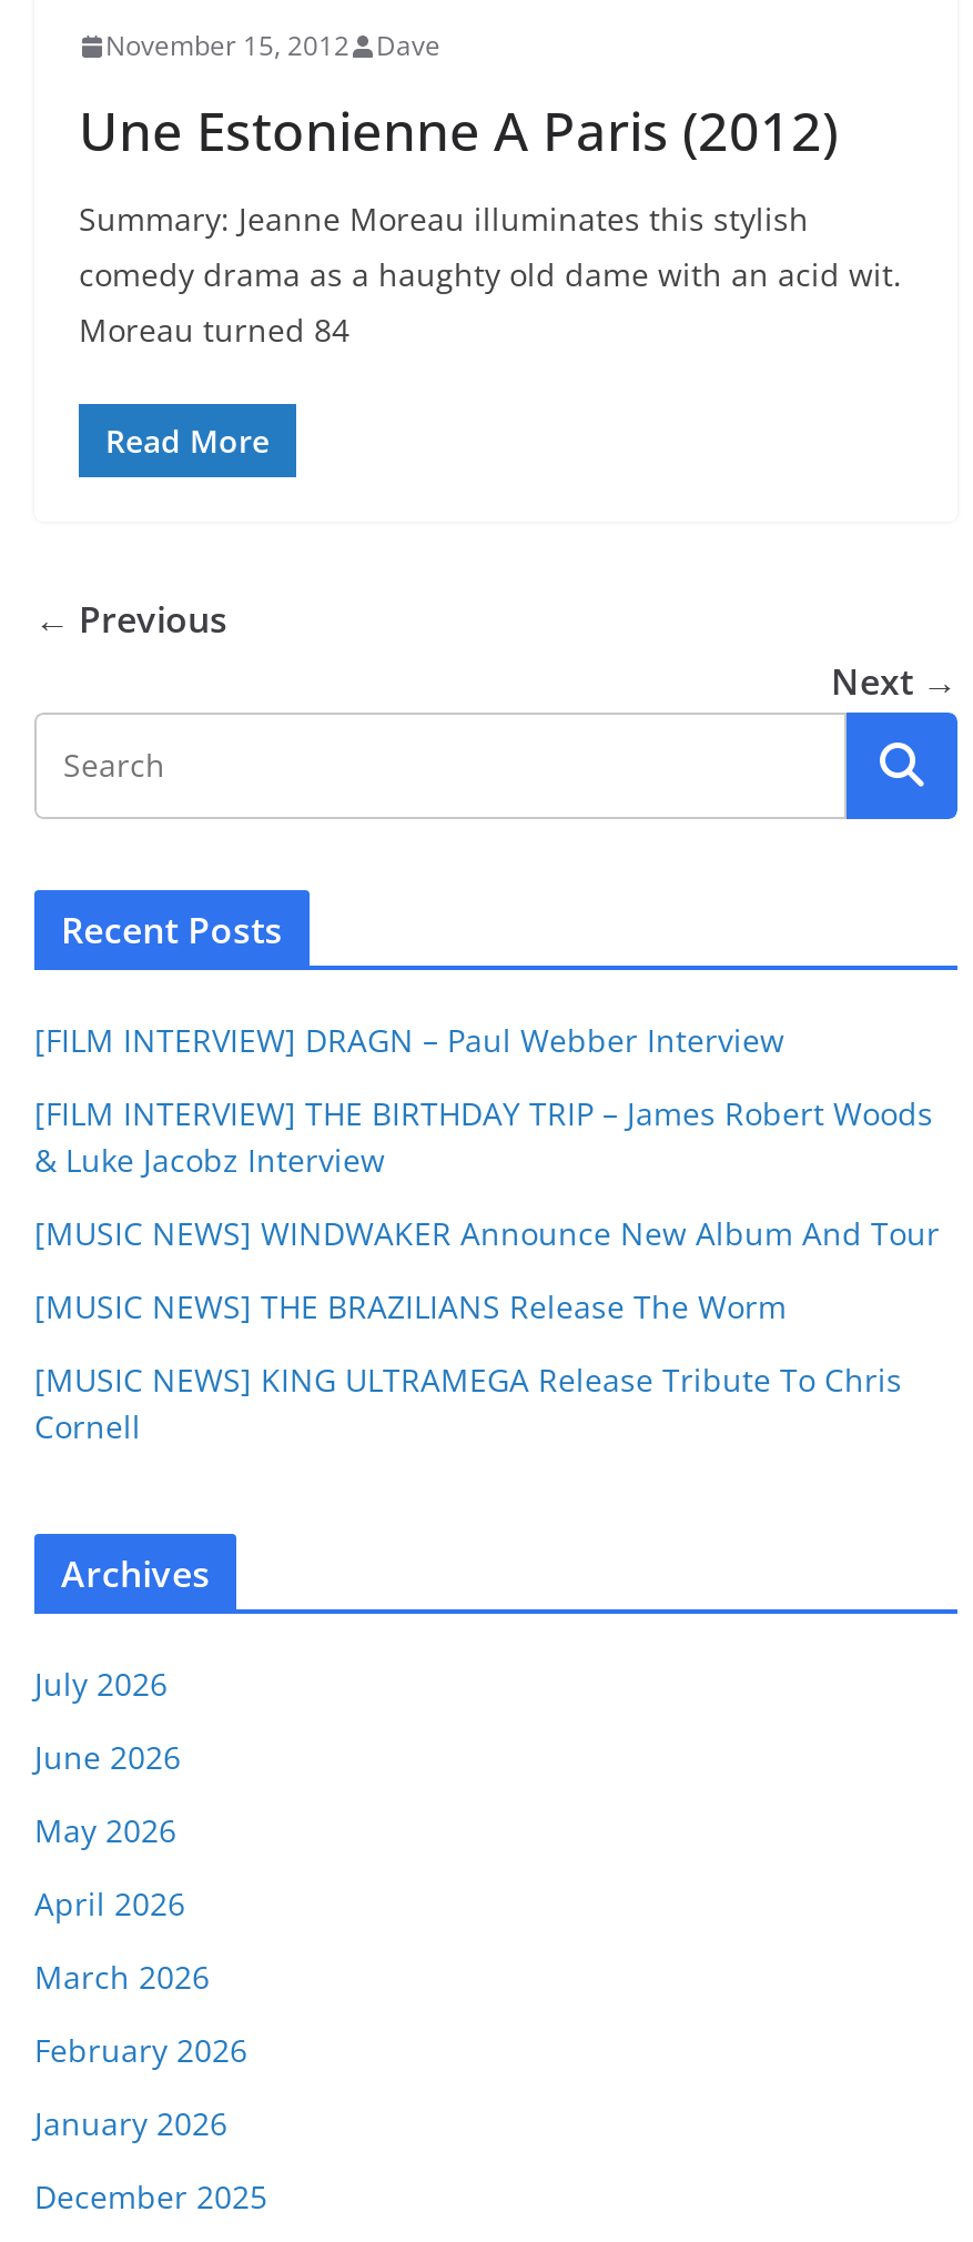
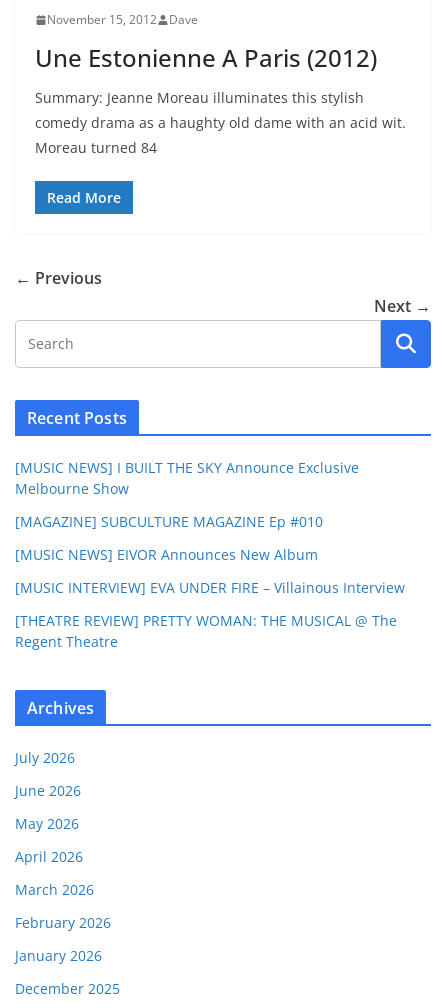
[34,1020,784,1062] [FILM INTERVIEW] DRAGN – Paul Webber Interview -> [15,458,359,498] [MUSIC NEWS] I BUILT THE SKY Announce Exclusive | Melbourne Show
[34,1093,933,1182] [FILM INTERVIEW] THE BIRTHDAY TRIP – James Robert Woods | & Luke Jacobz Interview -> [15,512,323,531] [MAGAZINE] SUBCULTURE MAGAZINE Ep #010
[34,1213,940,1255] [MUSIC NEWS] WINDWAKER Announce New Album And Tour -> [15,545,318,564] [MUSIC NEWS] EIVOR Announces New Album
[34,1286,787,1328] [MUSIC NEWS] THE BRAZILIANS Release The Worm -> [15,578,405,597] [MUSIC INTERVIEW] EVA UNDER FIRE – Villainous Interview
[34,1359,902,1448] [MUSIC NEWS] KING ULTRAMEGA Release Tribute To Chris | Cornell -> [15,611,397,651] [THEATRE REVIEW] PRETTY WOMAN: THE MUSICAL @ The | Regent Theatre

